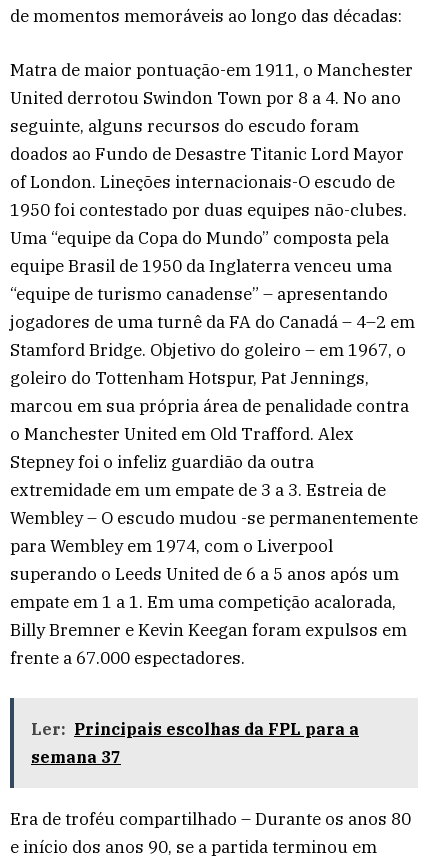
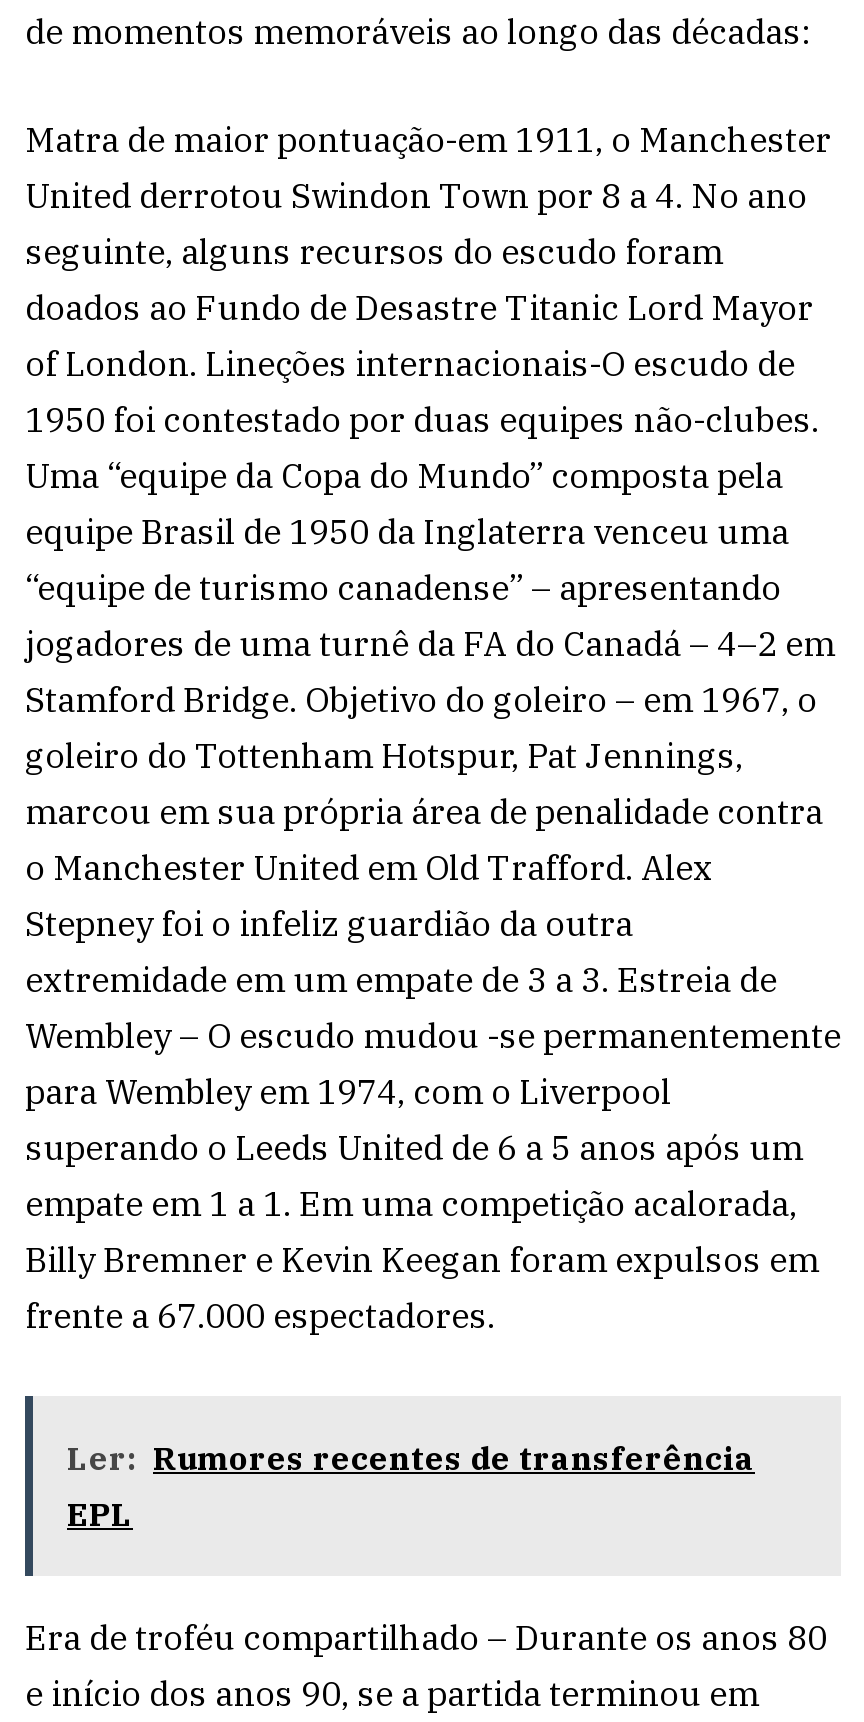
[31,719,359,767] Ler: Principais escolhas da FPL para a | semana 37 -> [67,1438,755,1534] Ler: Rumores recentes de transferência | EPL

